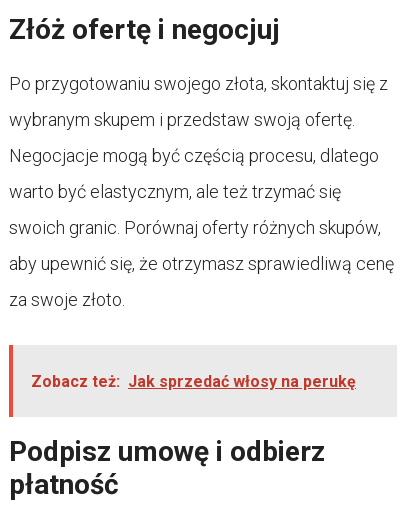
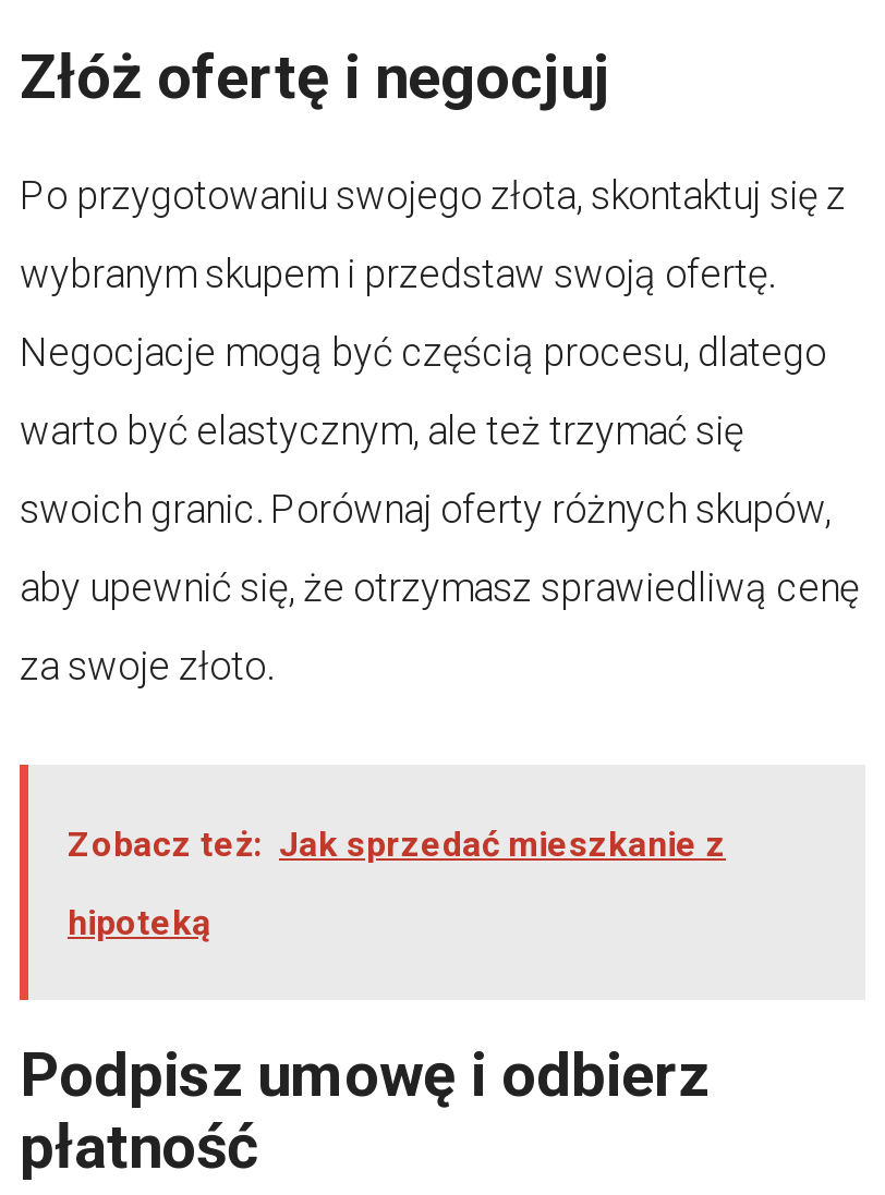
[31,372,356,391] Zobacz też: Jak sprzedać włosy na perukę -> [68,823,726,943] Zobacz też: Jak sprzedać mieszkanie z | hipoteką

